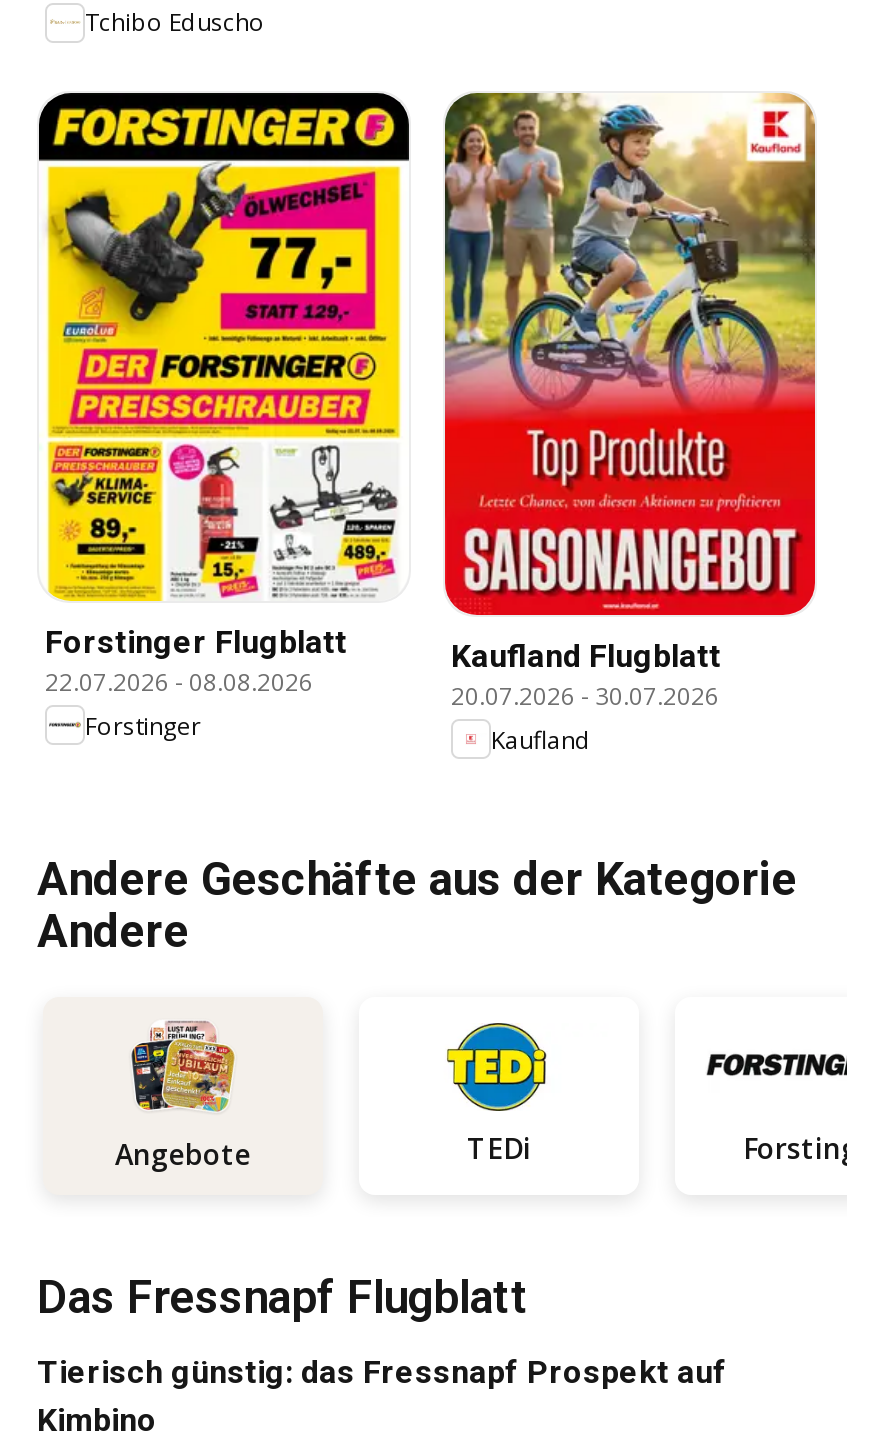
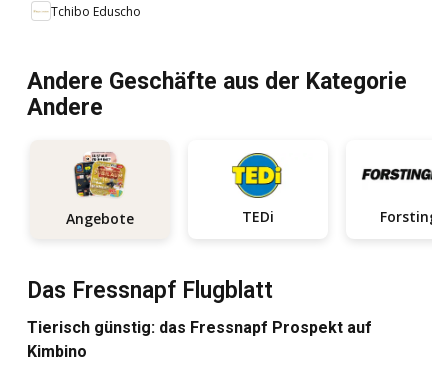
[37,90,411,742] [image] | Forstinger Flugblatt | 22.07.2026 - 08.08.2026 | Forstinger -> none
[443,90,817,756] [image] | Kaufland Flugblatt | 20.07.2026 - 30.07.2026 | Kaufland -> none

